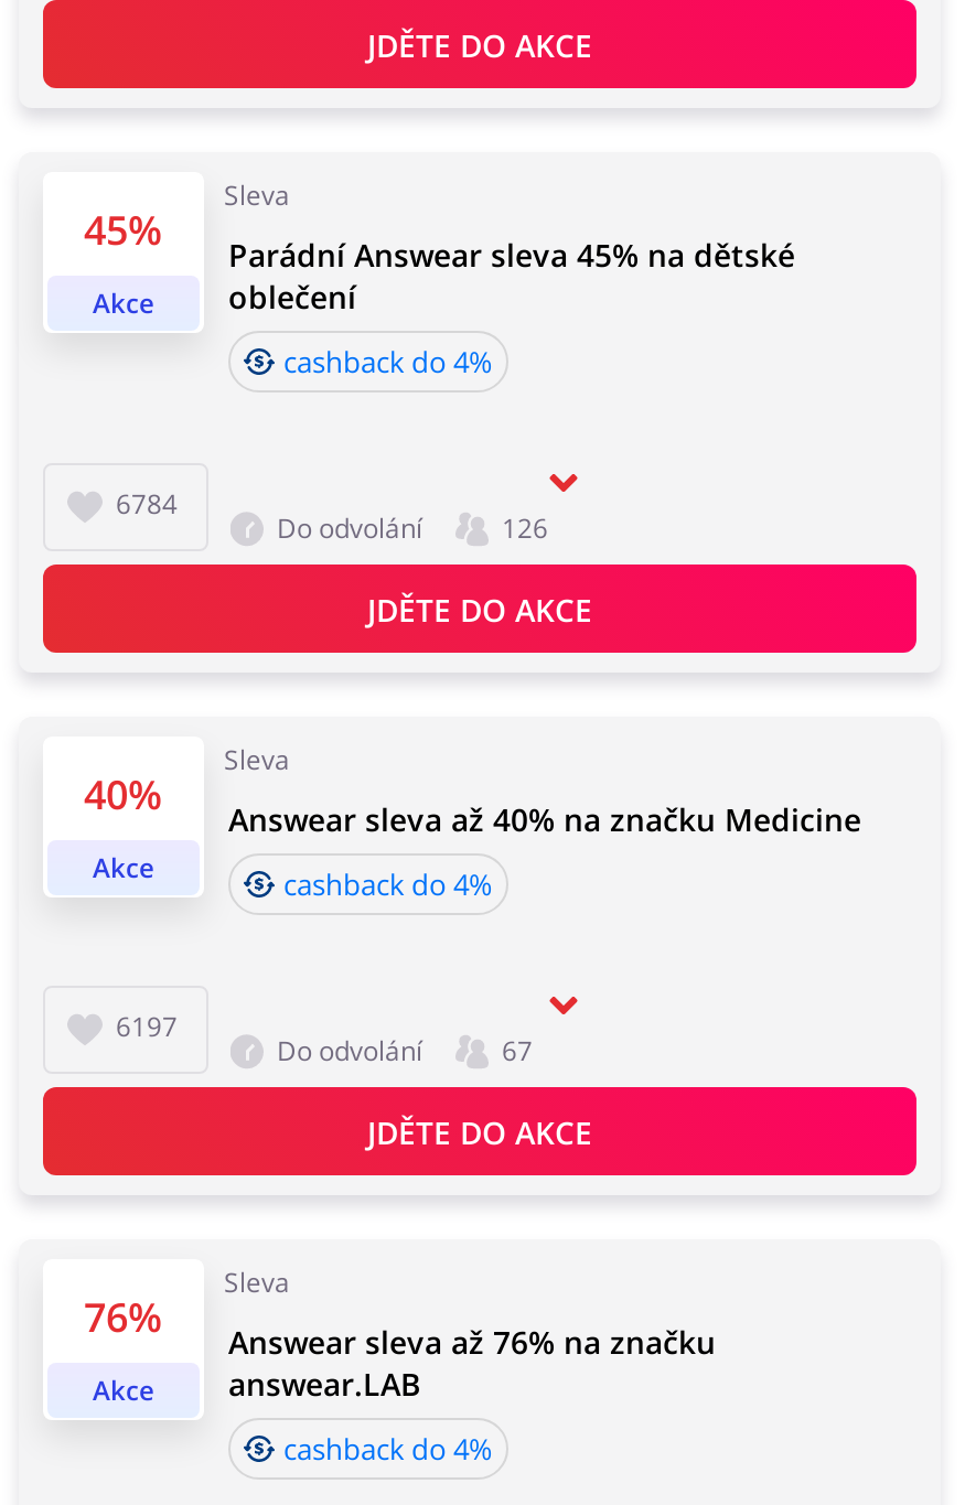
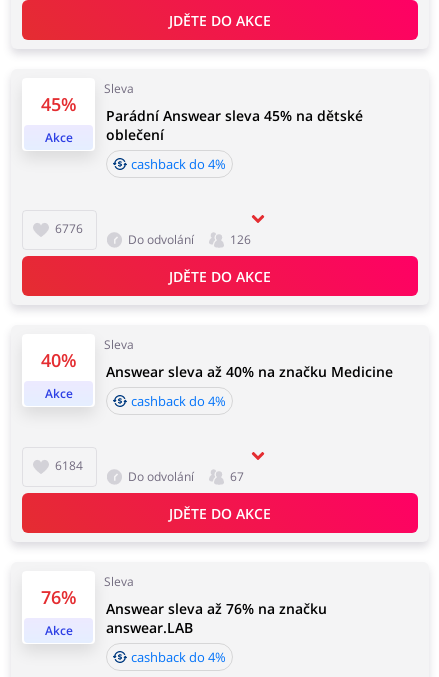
[116,486,178,523] 6784 -> [55,220,83,237] 6776
[116,1008,178,1046] 6197 -> [55,457,83,474] 6184

